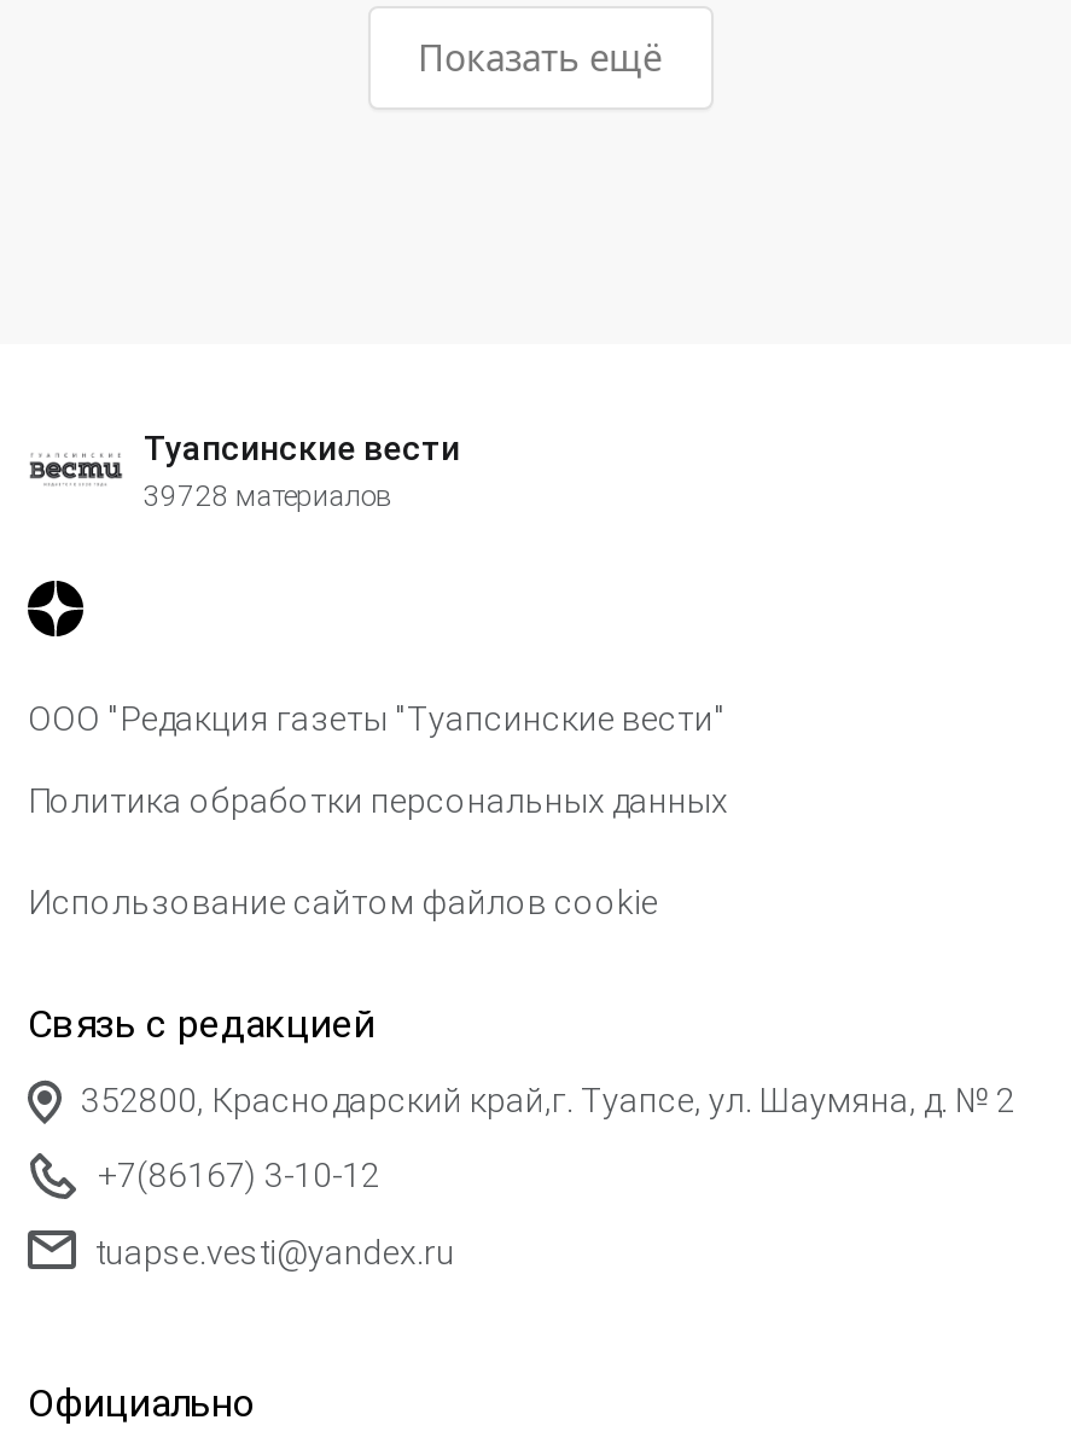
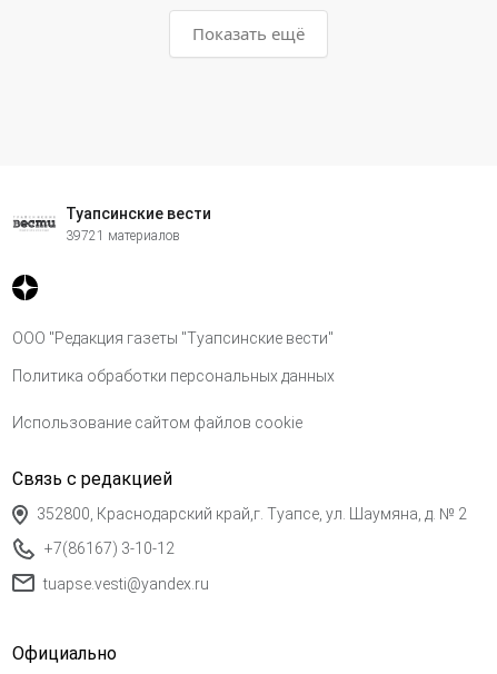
[144,479,392,513] 39728 материалов -> [66,228,180,244] 39721 материалов

